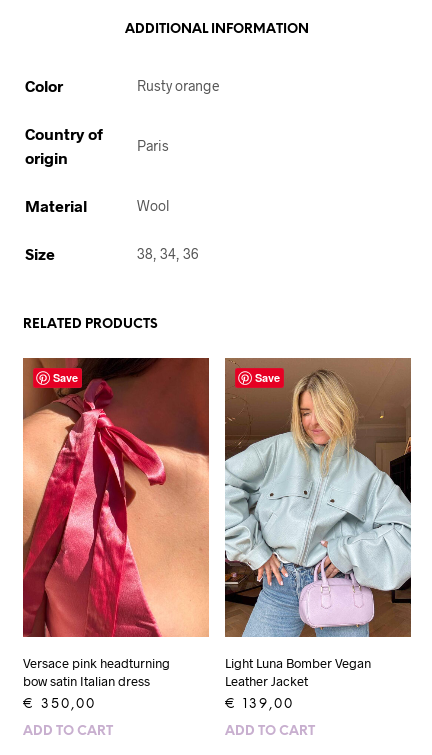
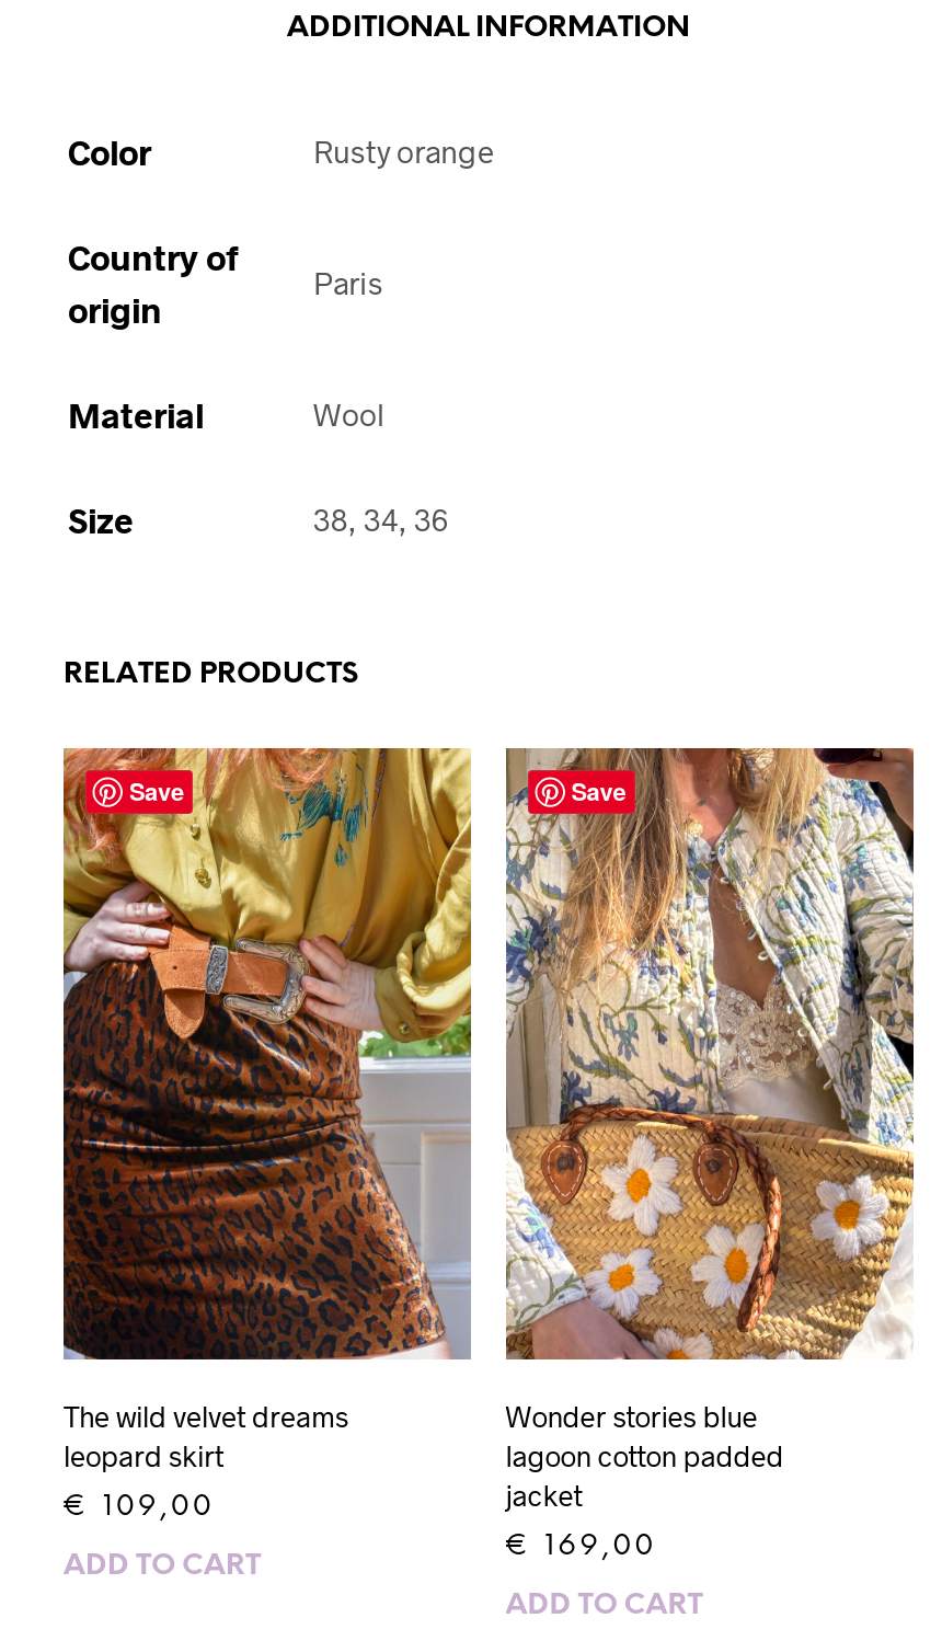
[22,357,210,689] [image] | Versace pink headturning | bow satin Italian dress -> [61,746,473,1473] [image] | The wild velvet dreams | leopard skirt
[224,357,412,689] [image] | Light Luna Bomber Vegan | Leather Jacket -> [504,746,916,1513] [image] | Wonder stories blue | lagoon cotton padded | jacket
[23,698,96,711] €350,00 -> [64,1493,215,1521] €109,00
[225,698,294,711] €139,00 -> [506,1533,657,1561] €169,00

